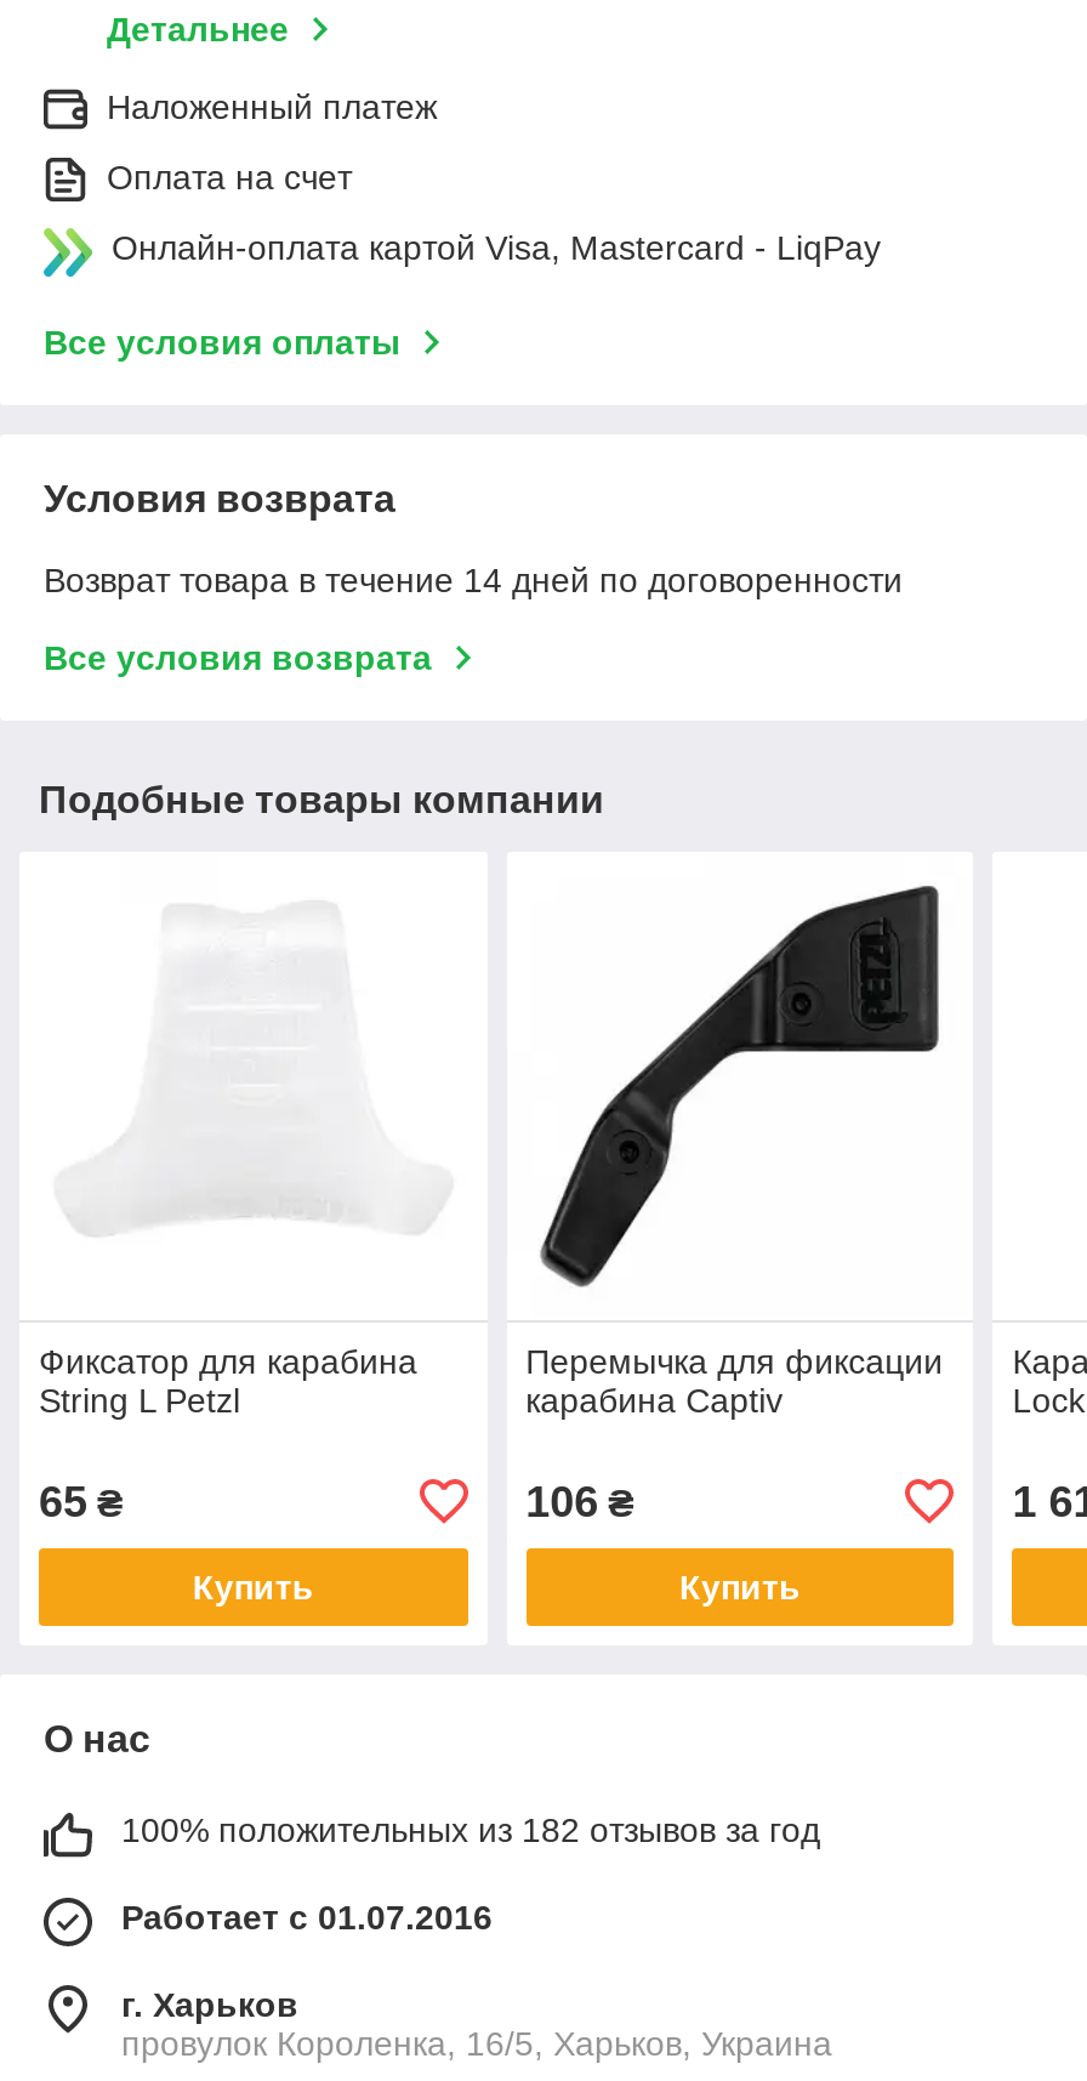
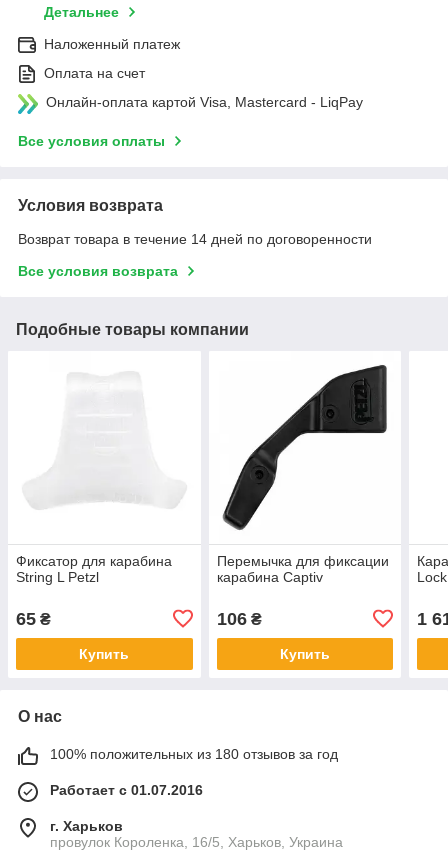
[121,1810,820,1849] 100% положительных из 182 отзывов за год -> [50,746,338,762] 100% положительных из 180 отзывов за год

